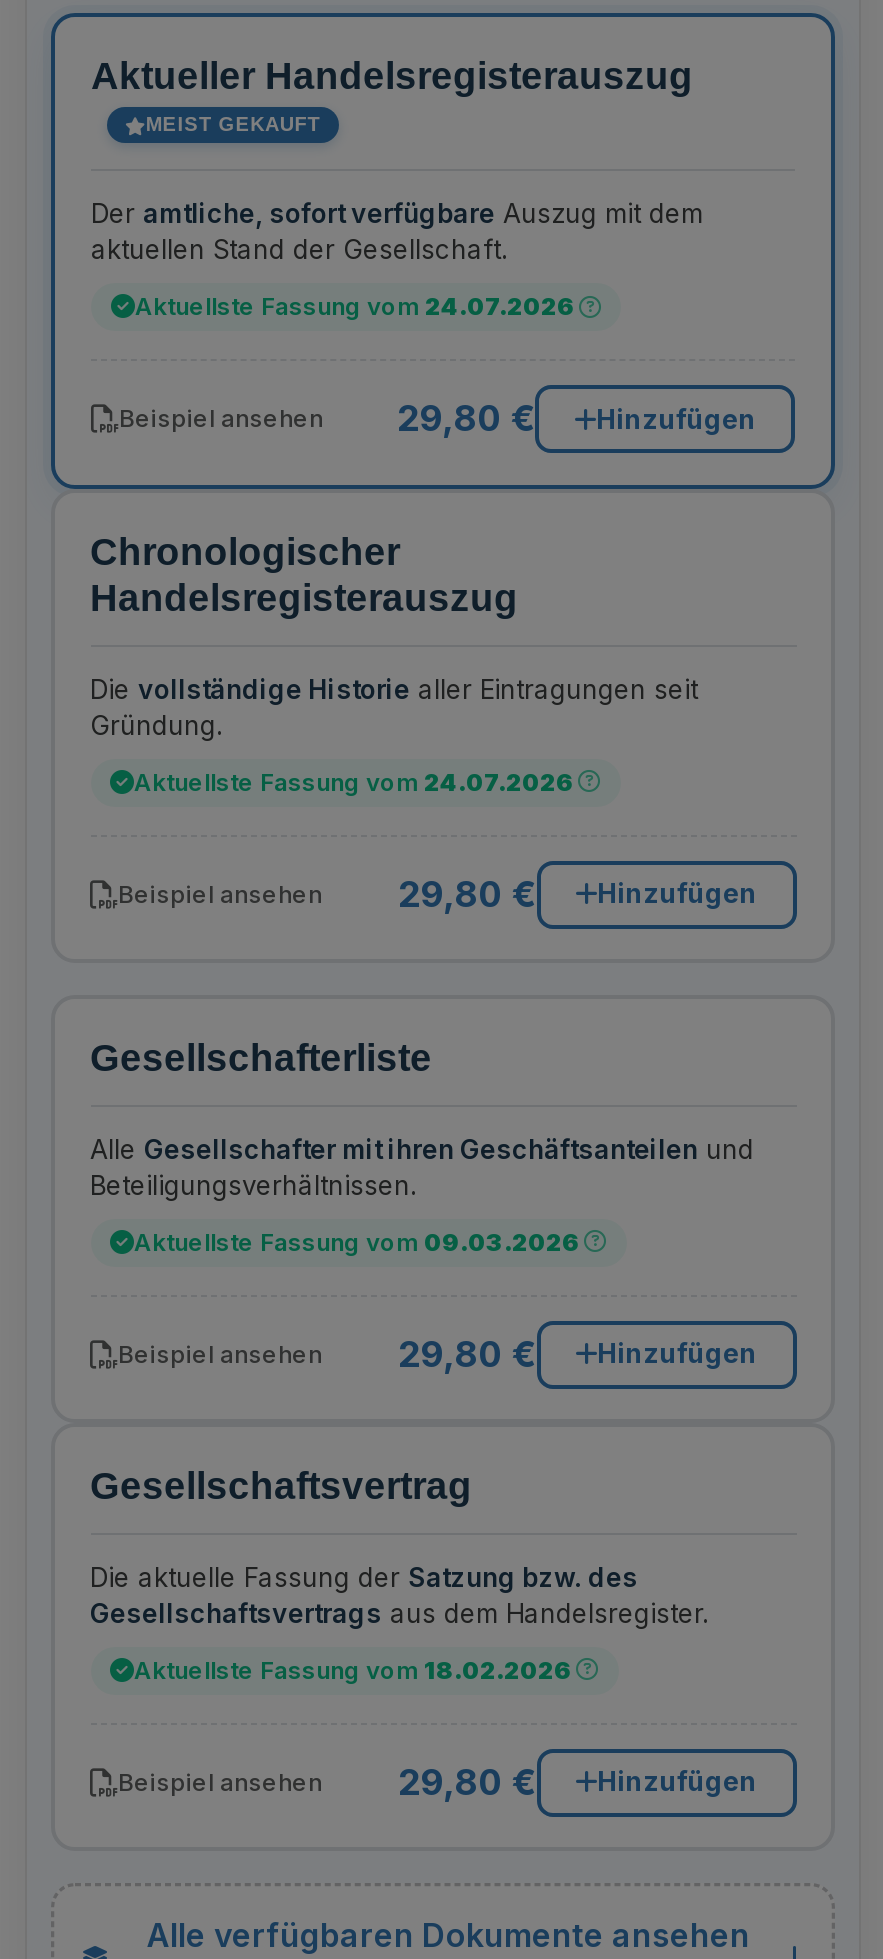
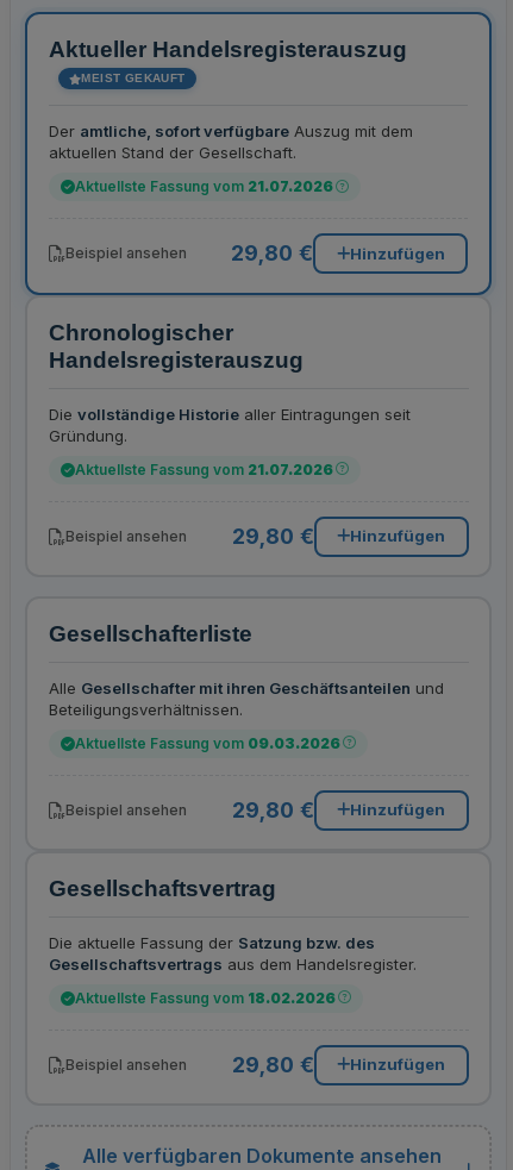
[135,291,575,321] Aktuellste Fassung vom 24.07.2026 -> [75,178,333,195] Aktuellste Fassung vom 21.07.2026
[134,766,574,796] Aktuellste Fassung vom 24.07.2026 -> [74,460,333,478] Aktuellste Fassung vom 21.07.2026

